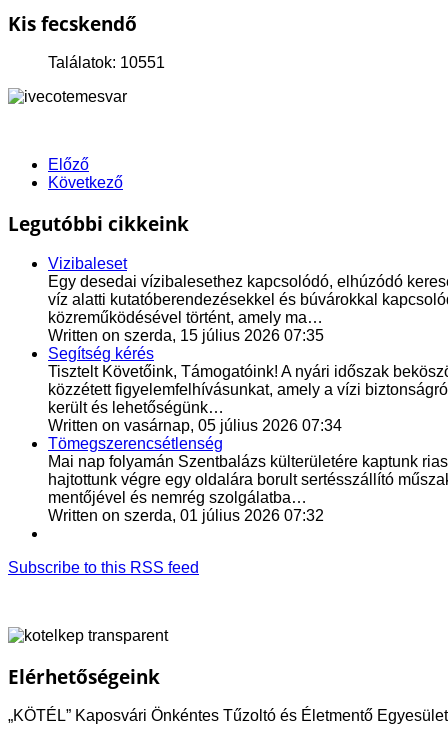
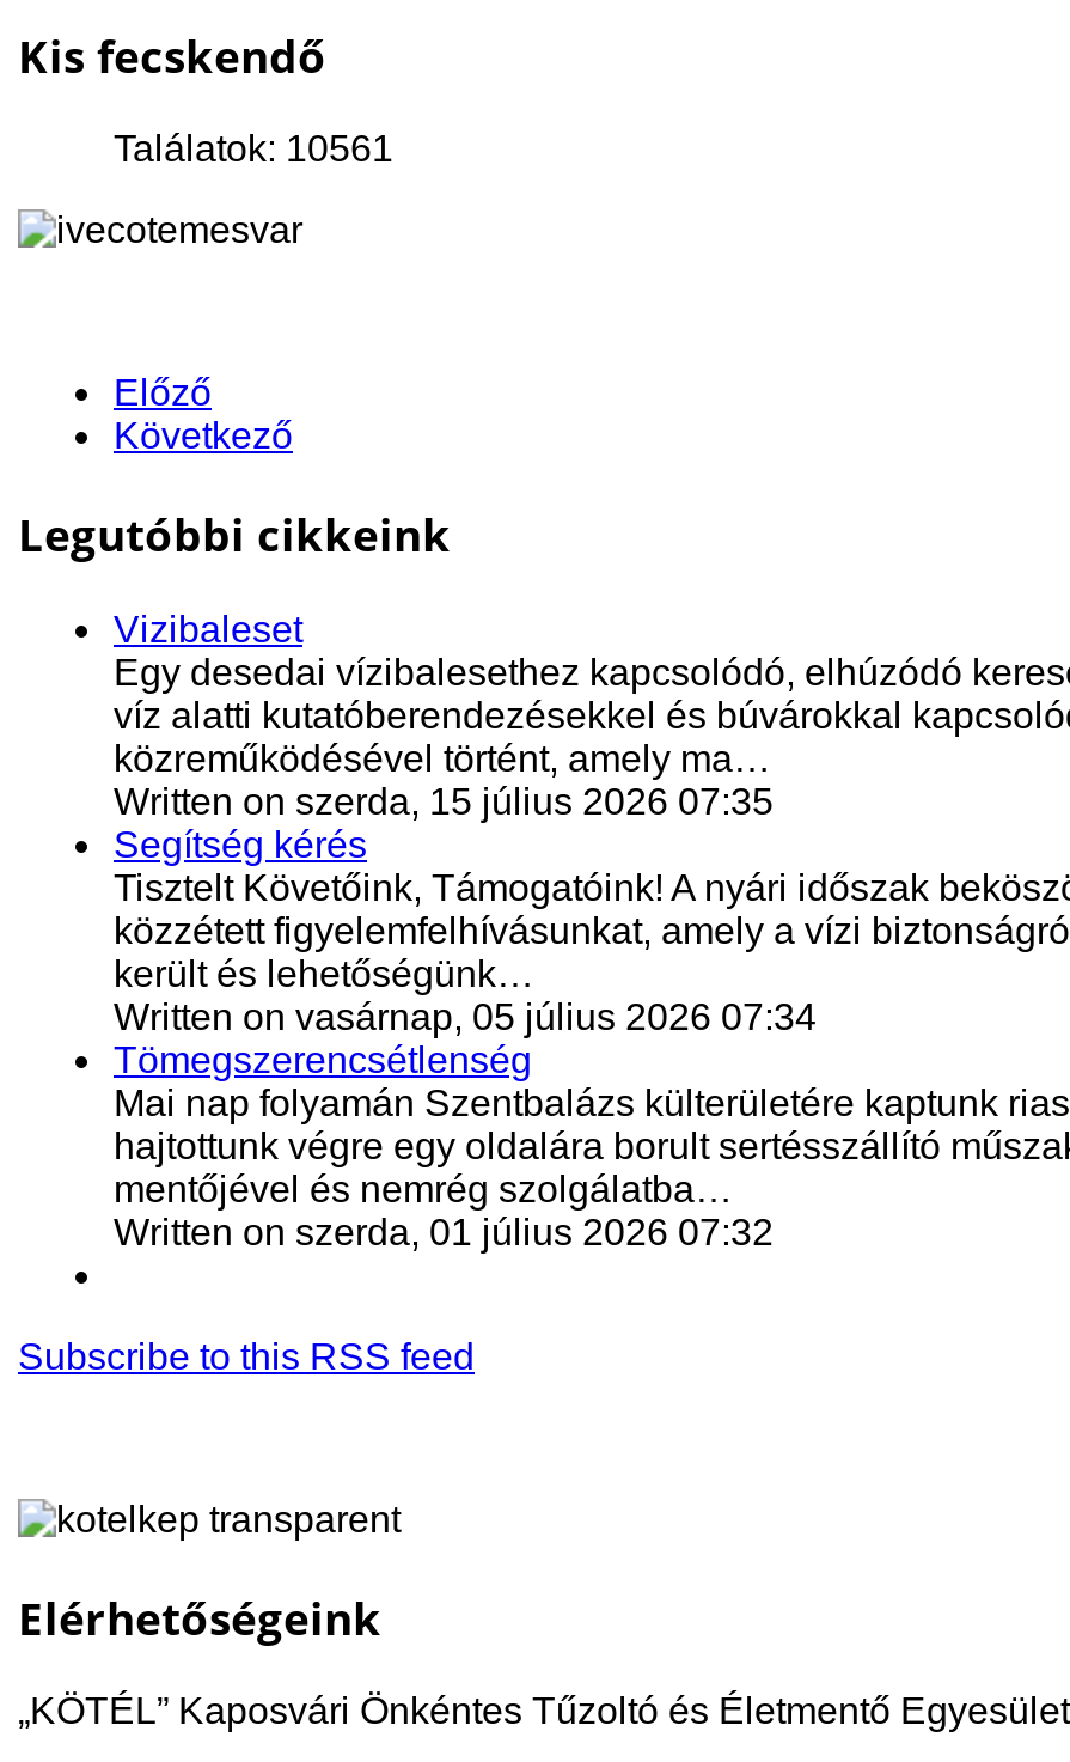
[48,54,165,71] Találatok: 10551 -> [114,129,393,170] Találatok: 10561

